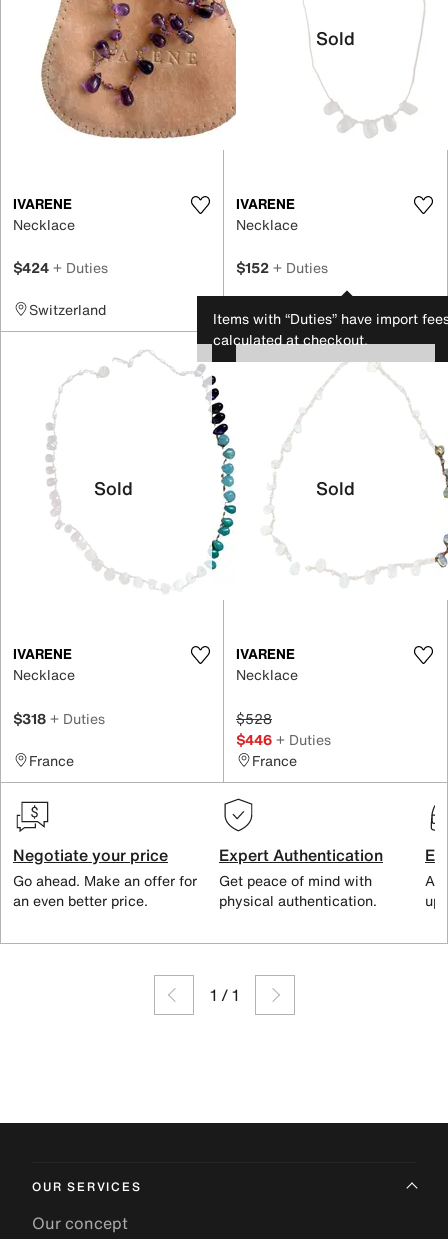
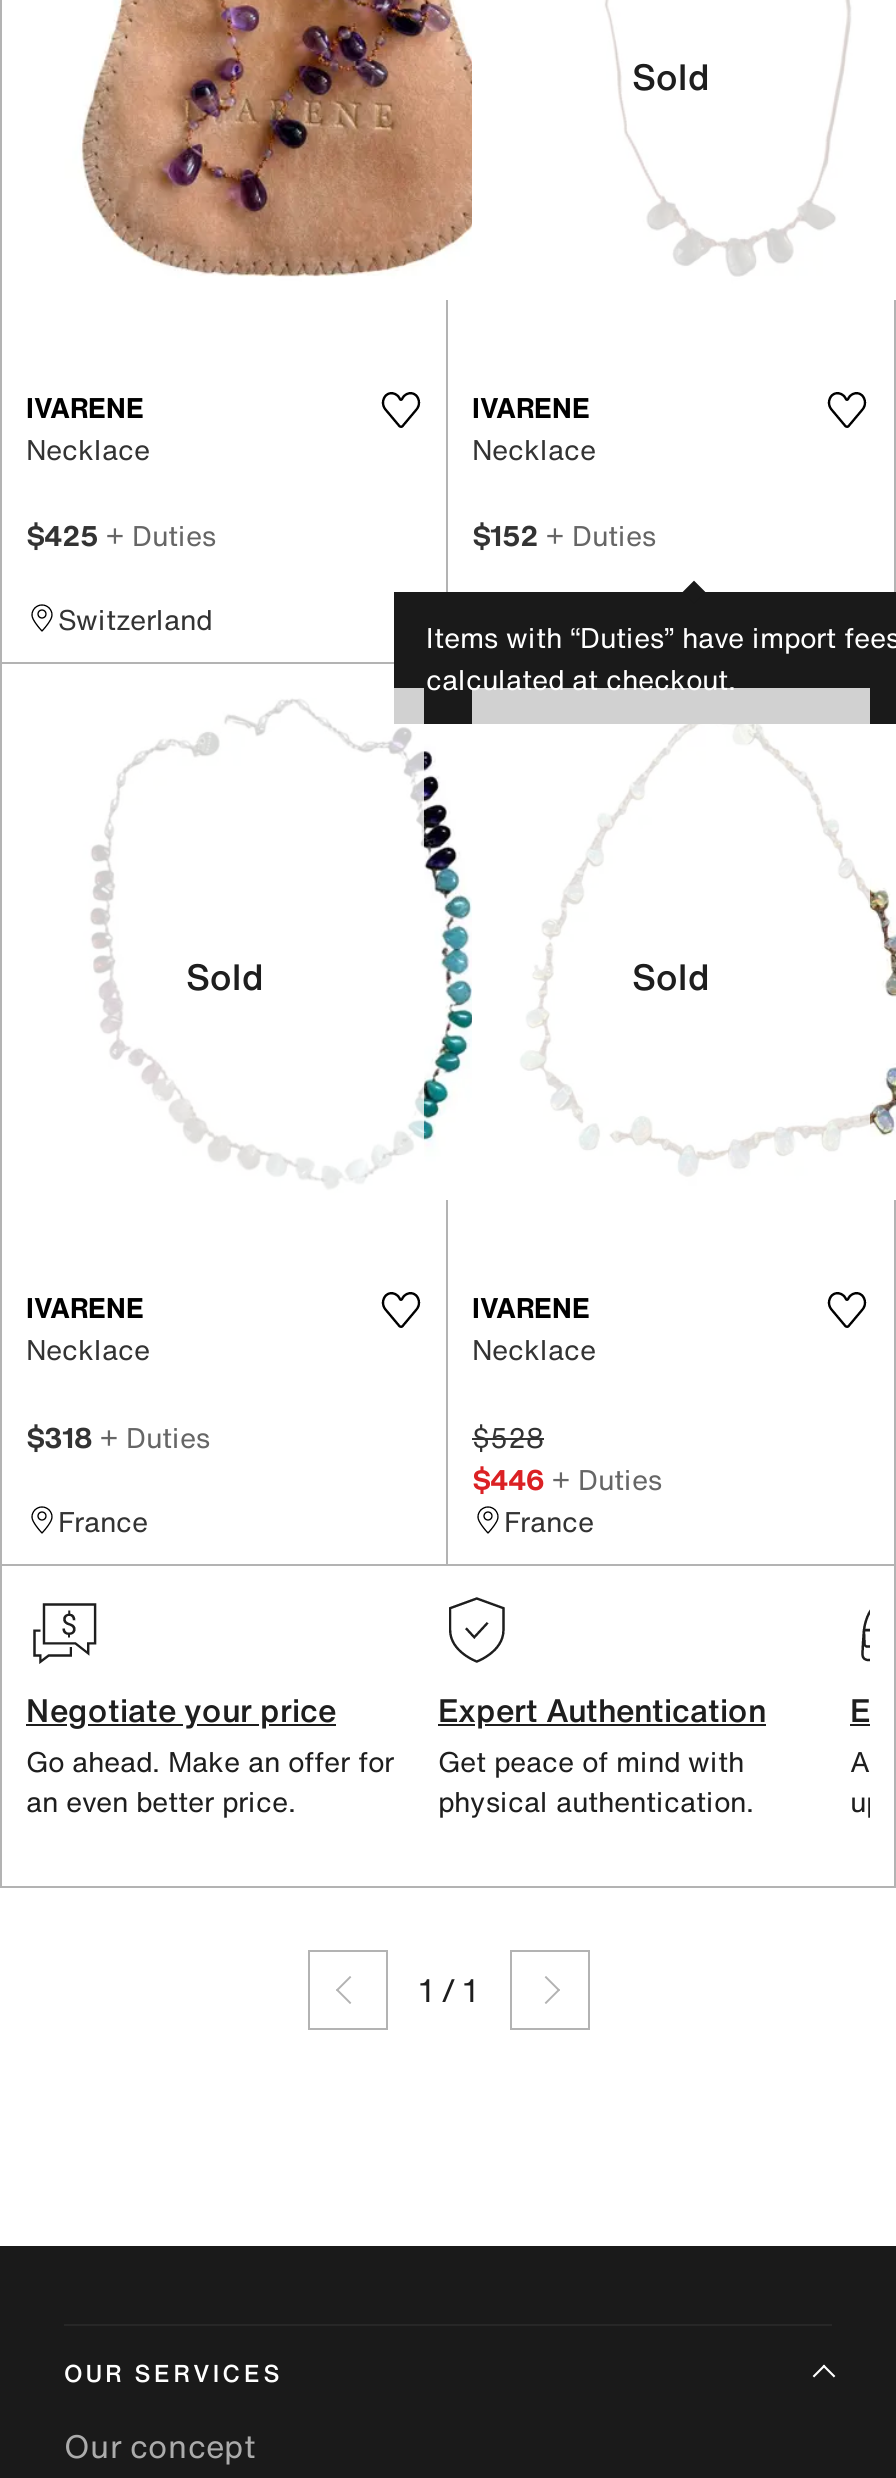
[13,257,108,278] $424 + Duties -> [26,514,216,556] $425 + Duties

